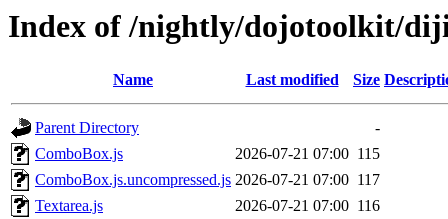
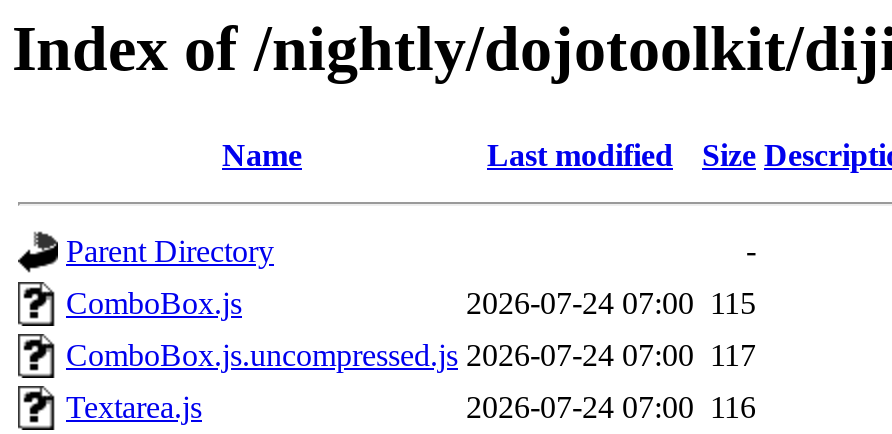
[235,145,380,162] 2026-07-21 07:00 115 -> [466,287,756,321] 2026-07-24 07:00 115
[35,171,380,188] ComboBox.js.uncompressed.js 2026-07-21 07:00 117 -> [66,339,756,373] ComboBox.js.uncompressed.js 2026-07-24 07:00 117
[235,197,380,214] 2026-07-21 07:00 116 -> [466,391,756,425] 2026-07-24 07:00 116

